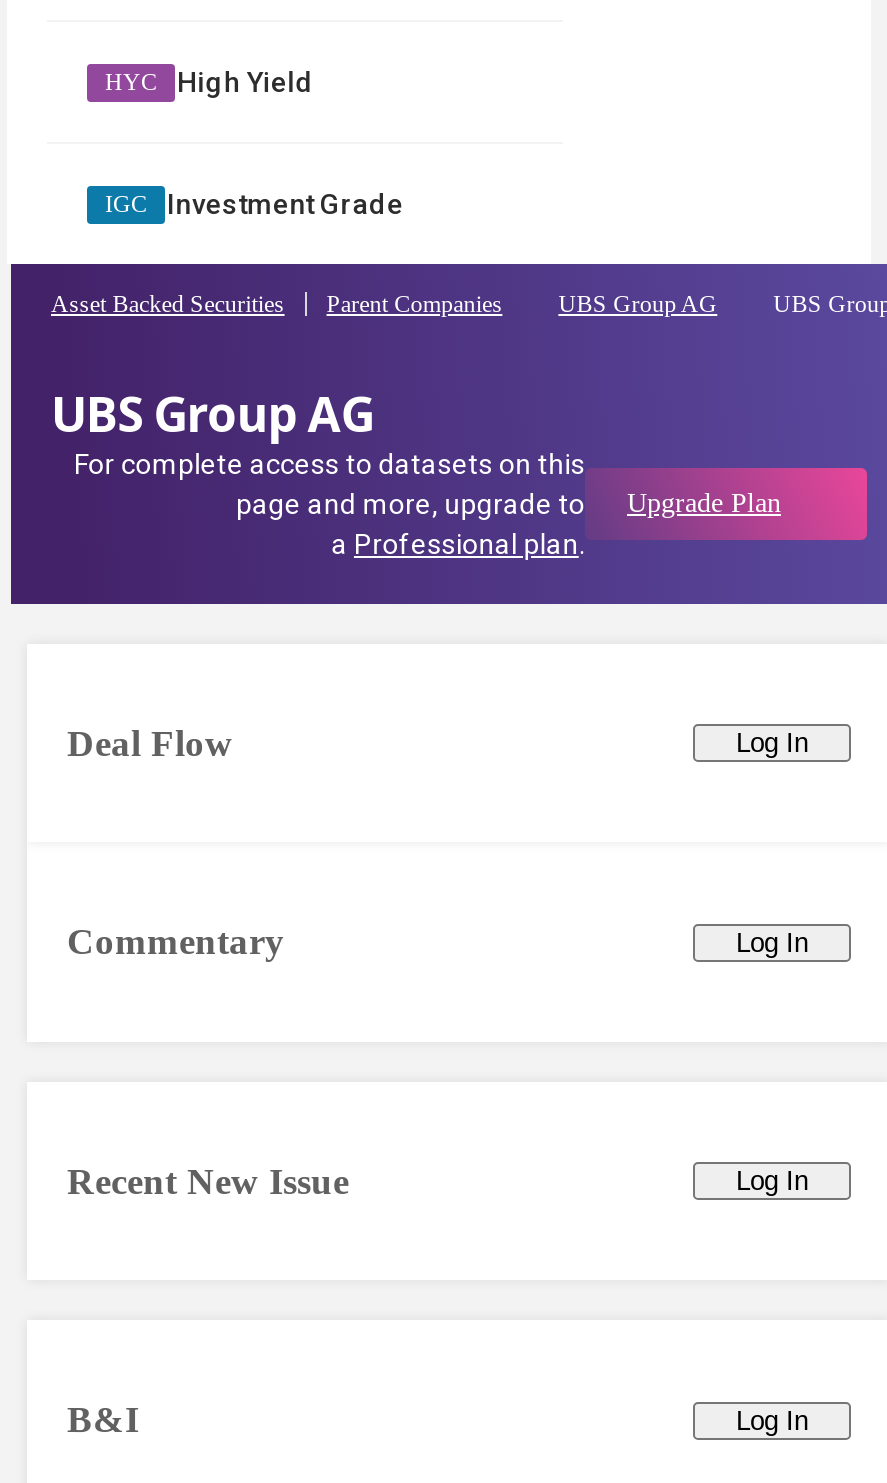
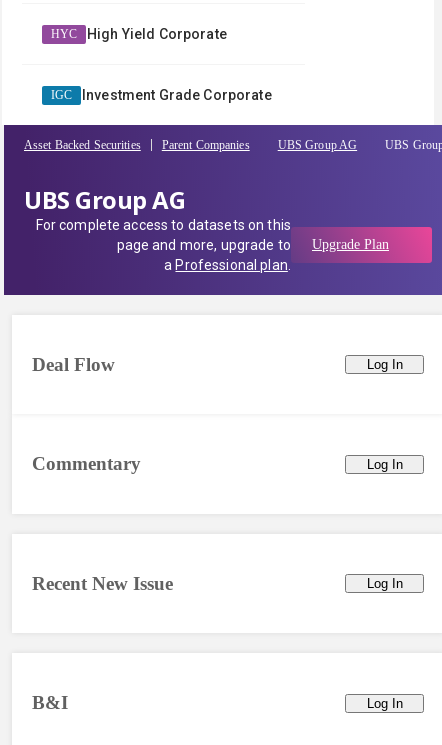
[177,66,314,98] High Yield -> [87,26,227,42] High Yield Corporate
[167,188,403,220] Investment Grade -> [82,87,272,103] Investment Grade Corporate

